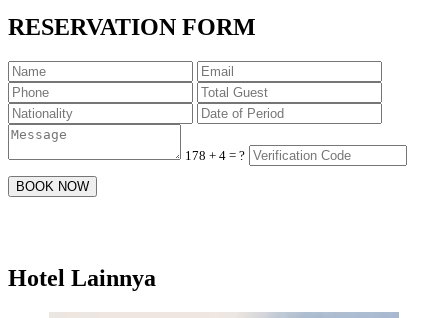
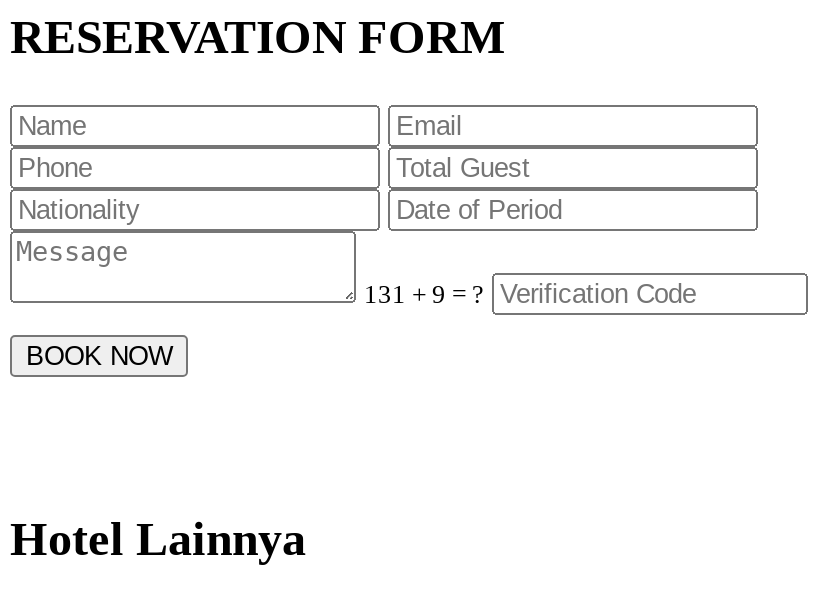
[185,148,245,163] 178 + 4 = ? -> [364,279,484,309] 131 + 9 = ?

